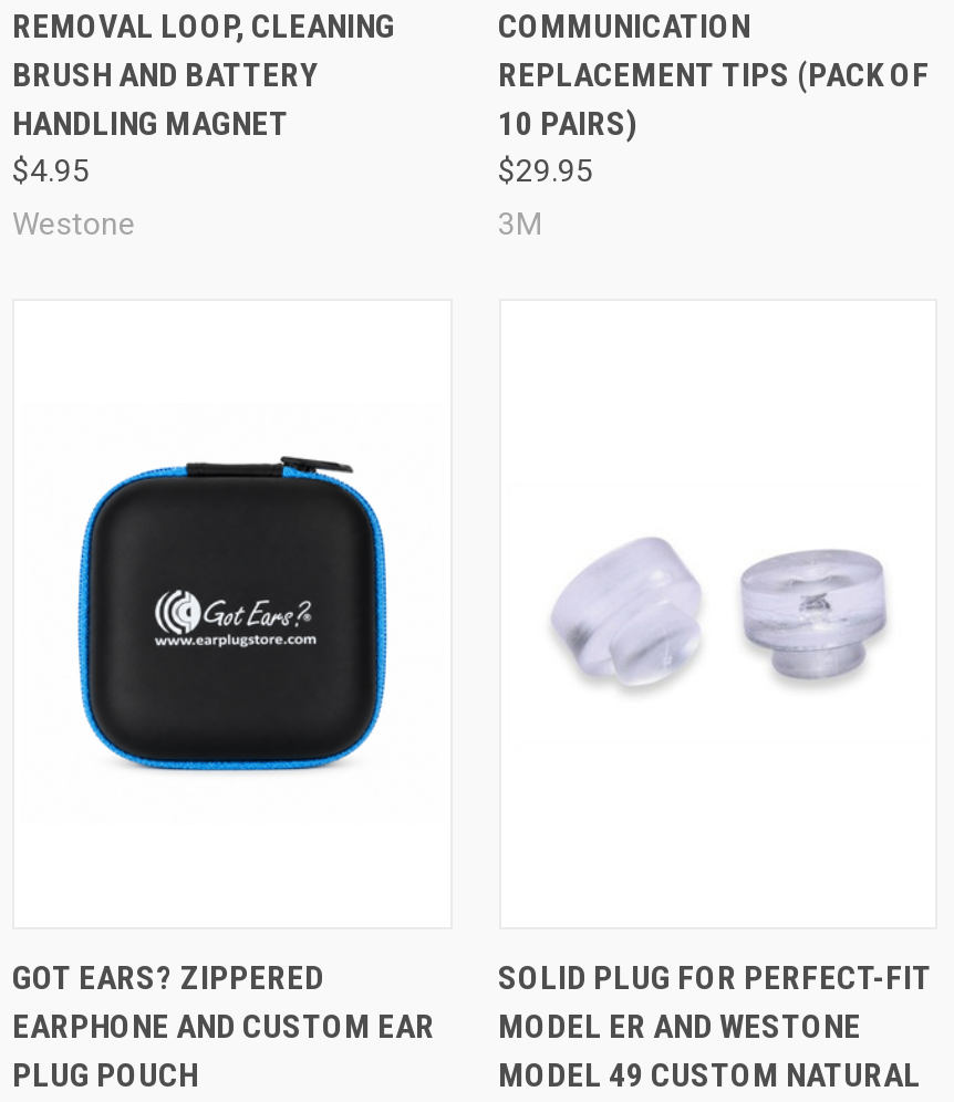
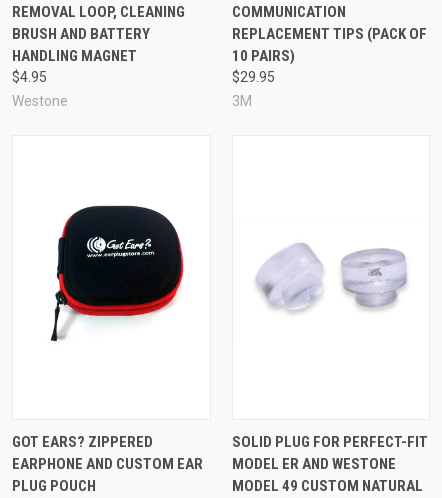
[76,456,391,774] [image] -> [42,205,184,349] [image]

